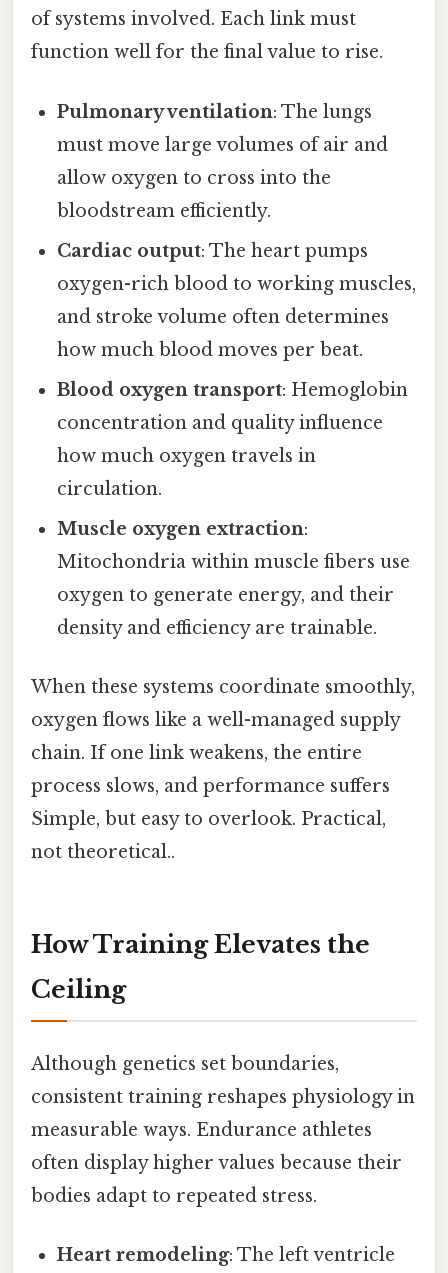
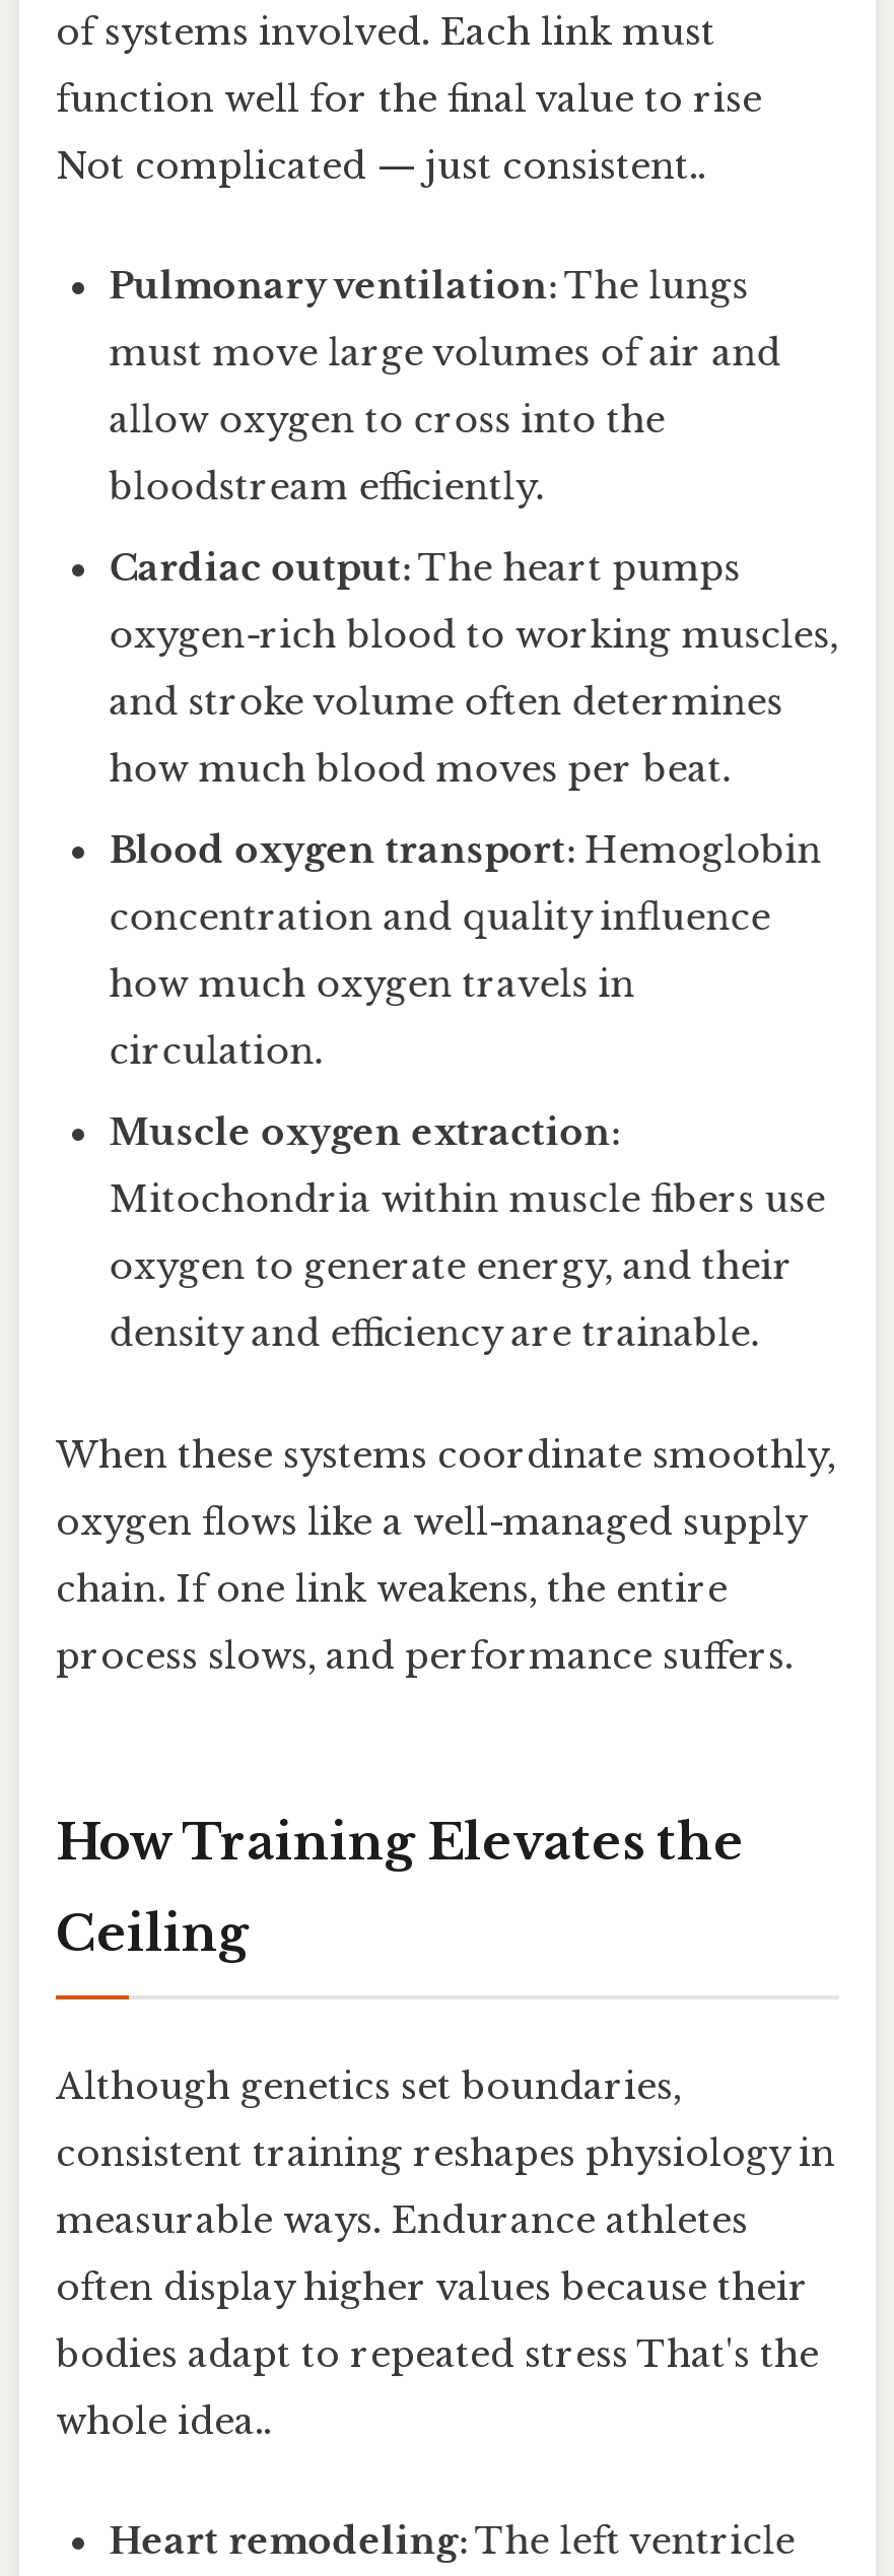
[31,41,383,63] function well for the final value to rise. -> [56,78,762,190] function well for the final value to rise | Not complicated — just consistent..
moved [31,101,416,764] -> [56,265,838,1612]: Pulmonary ventilation: The lungs | must move large volumes of air and | allow oxygen to cross into the | ... | oxygen flows like a well-managed supply | chain. If one link weakens, the entire
[31,775,390,863] process slows, and performance suffers | Simple, but easy to overlook. Practical, | not theoretical.. -> [56,1634,793,1679] process slows, and performance suffers.
moved [31,930,415,1174] -> [56,1814,835,2310]: How Training Elevates the | Ceiling | Although genetics set boundaries, | consistent training reshapes physiology in | measurable ways. Endurance athletes | often display higher values because their
[31,1185,317,1207] bodies adapt to repeated stress. -> [56,2332,819,2444] bodies adapt to repeated stress That's the | whole idea..

